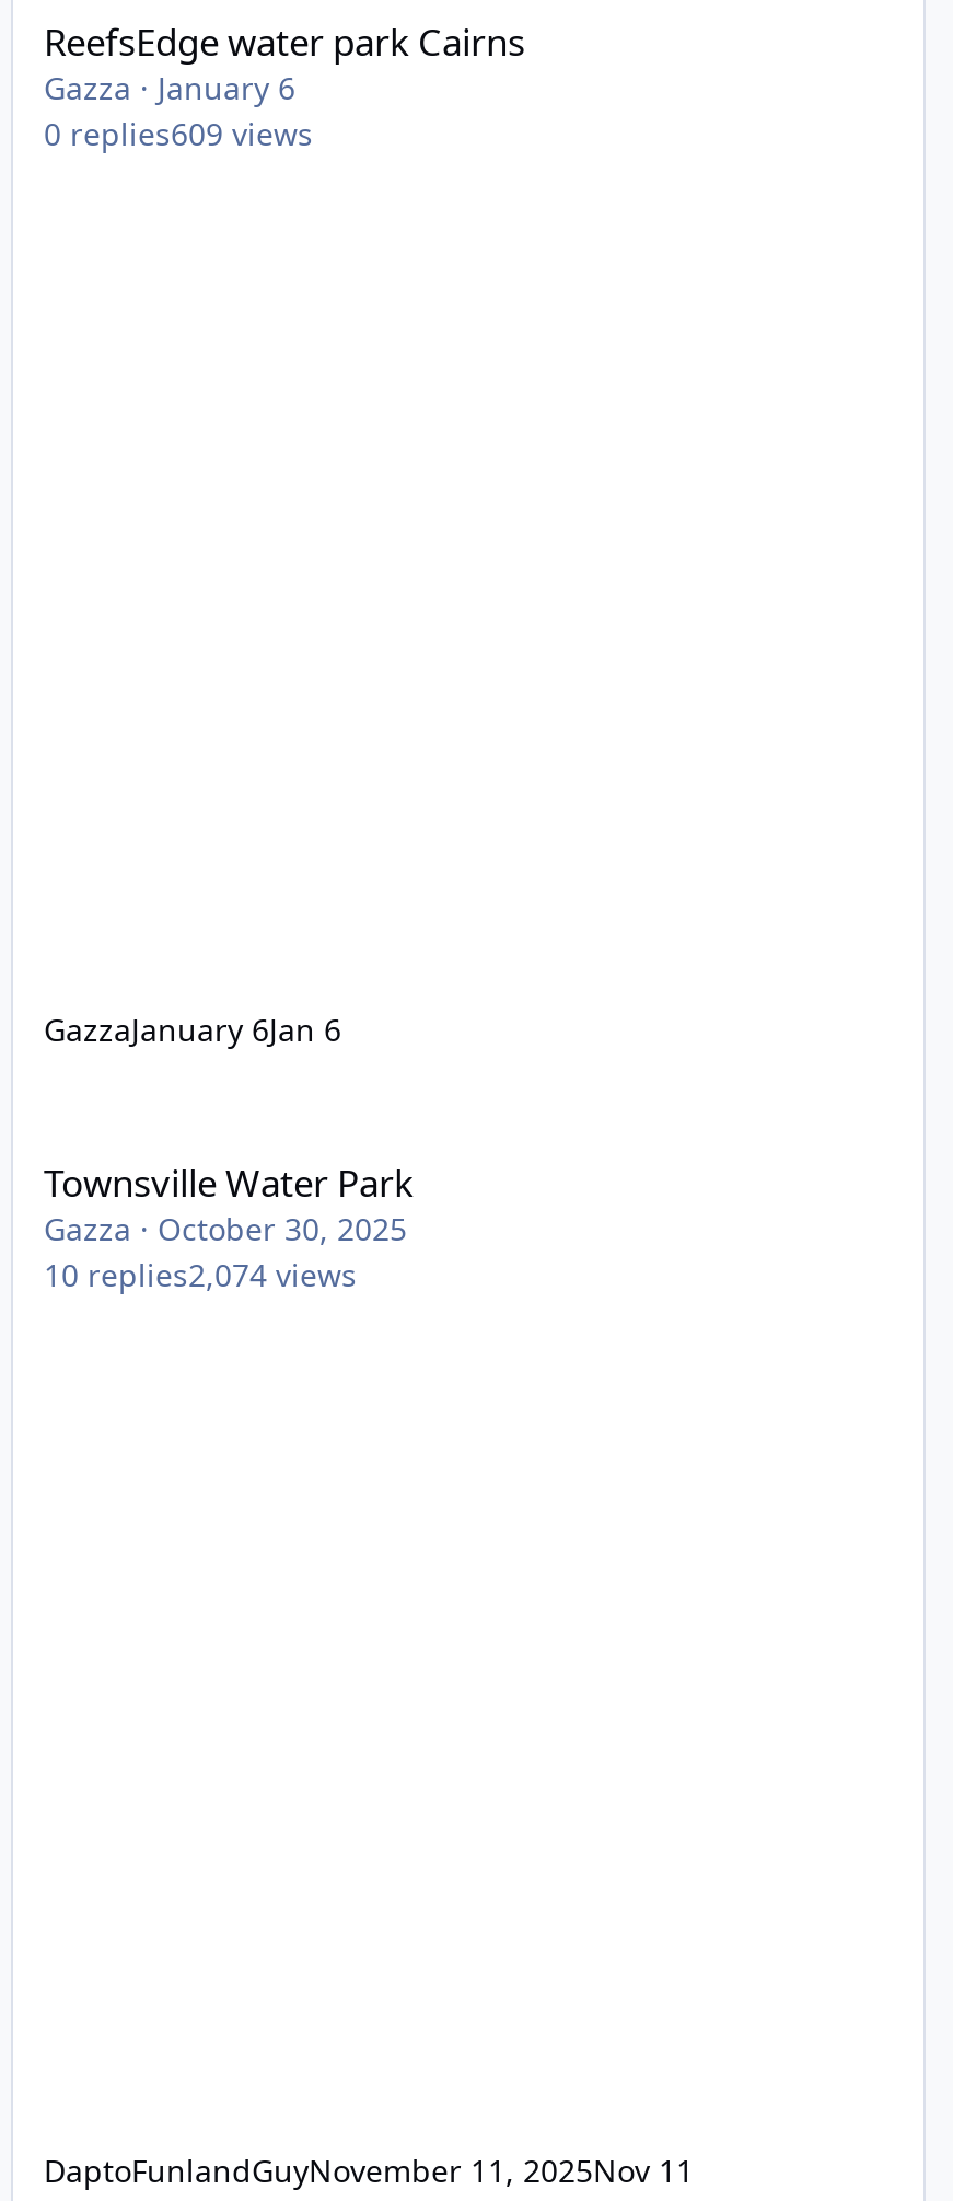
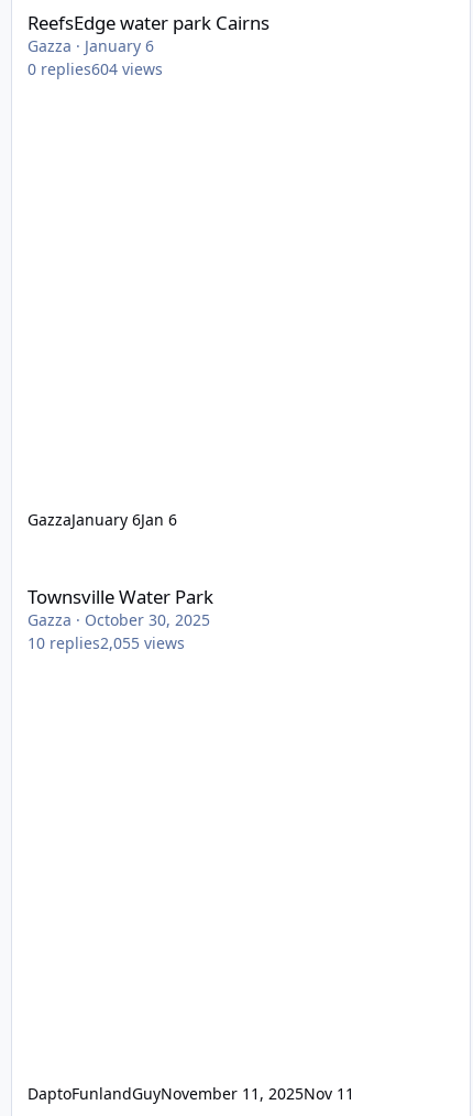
[44,112,313,154] 0 replies609 views -> [28,58,163,79] 0 replies604 views
[44,1253,357,1295] 10 replies2,074 views -> [28,632,185,653] 10 replies2,055 views

